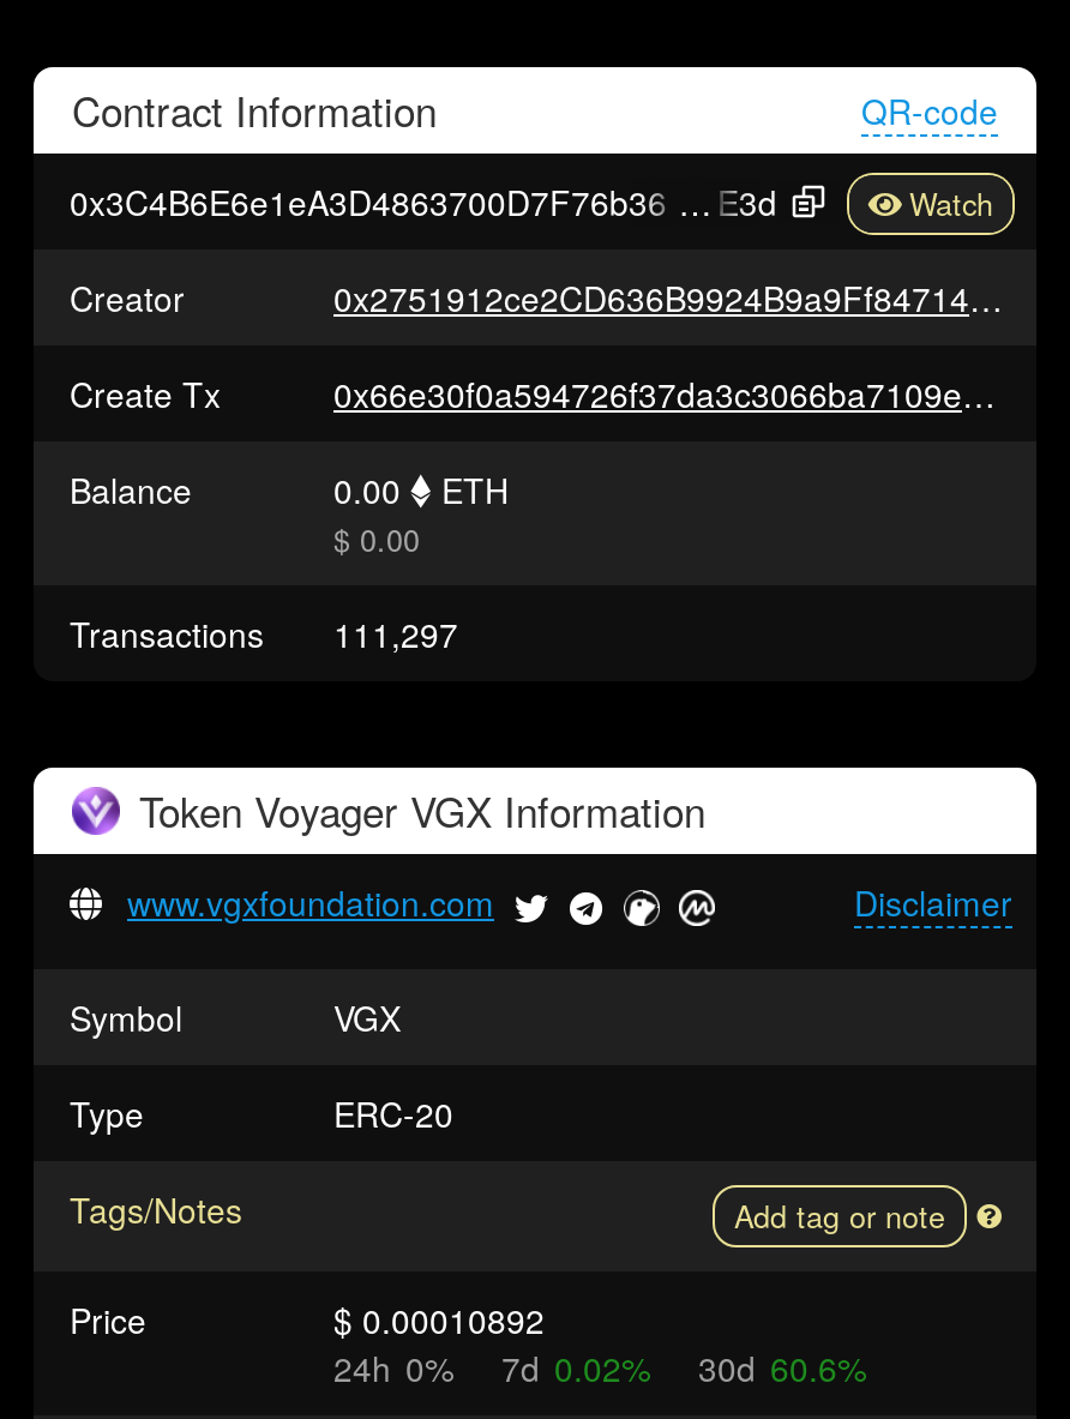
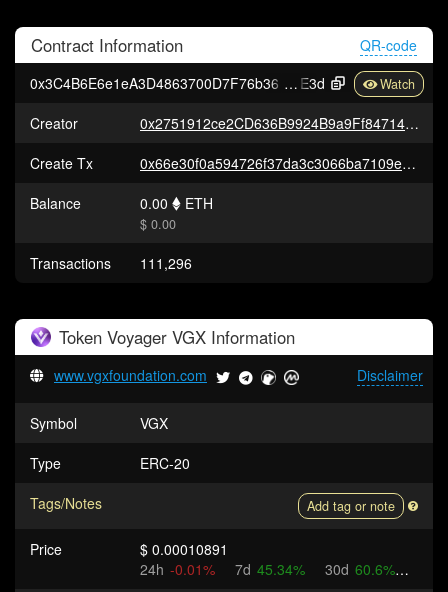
[70,609,458,657] Transactions 111,297 -> [30,253,192,273] Transactions 111,296
[333,1295,545,1343] $ 0.00010892 -> [140,539,228,559] $ 0.00010891
[333,1343,453,1391] 24h 0% -> [140,559,215,579] 24h -0.01%
[501,1343,650,1391] 7d 0.02% -> [235,559,305,579] 7d 45.34%

